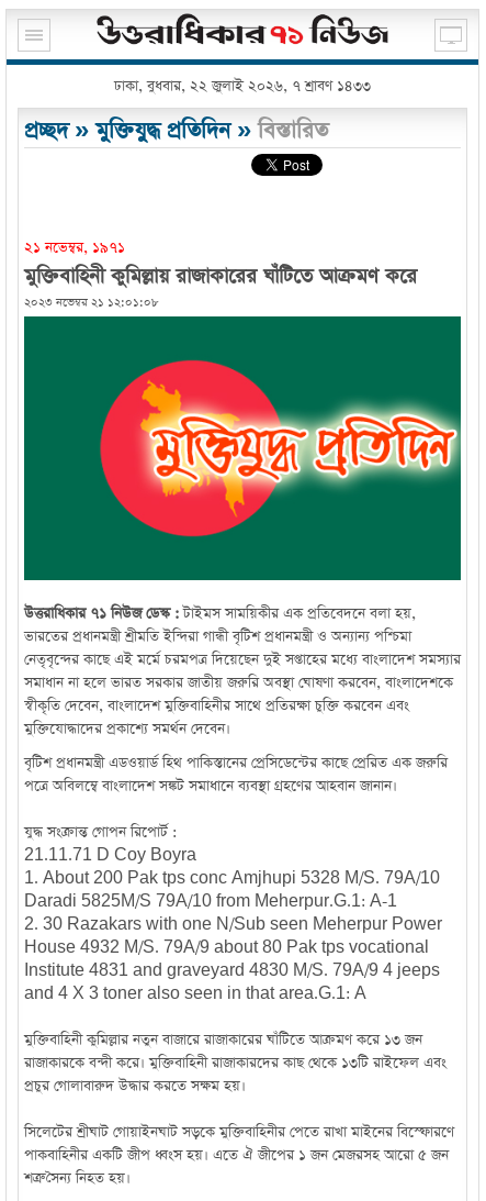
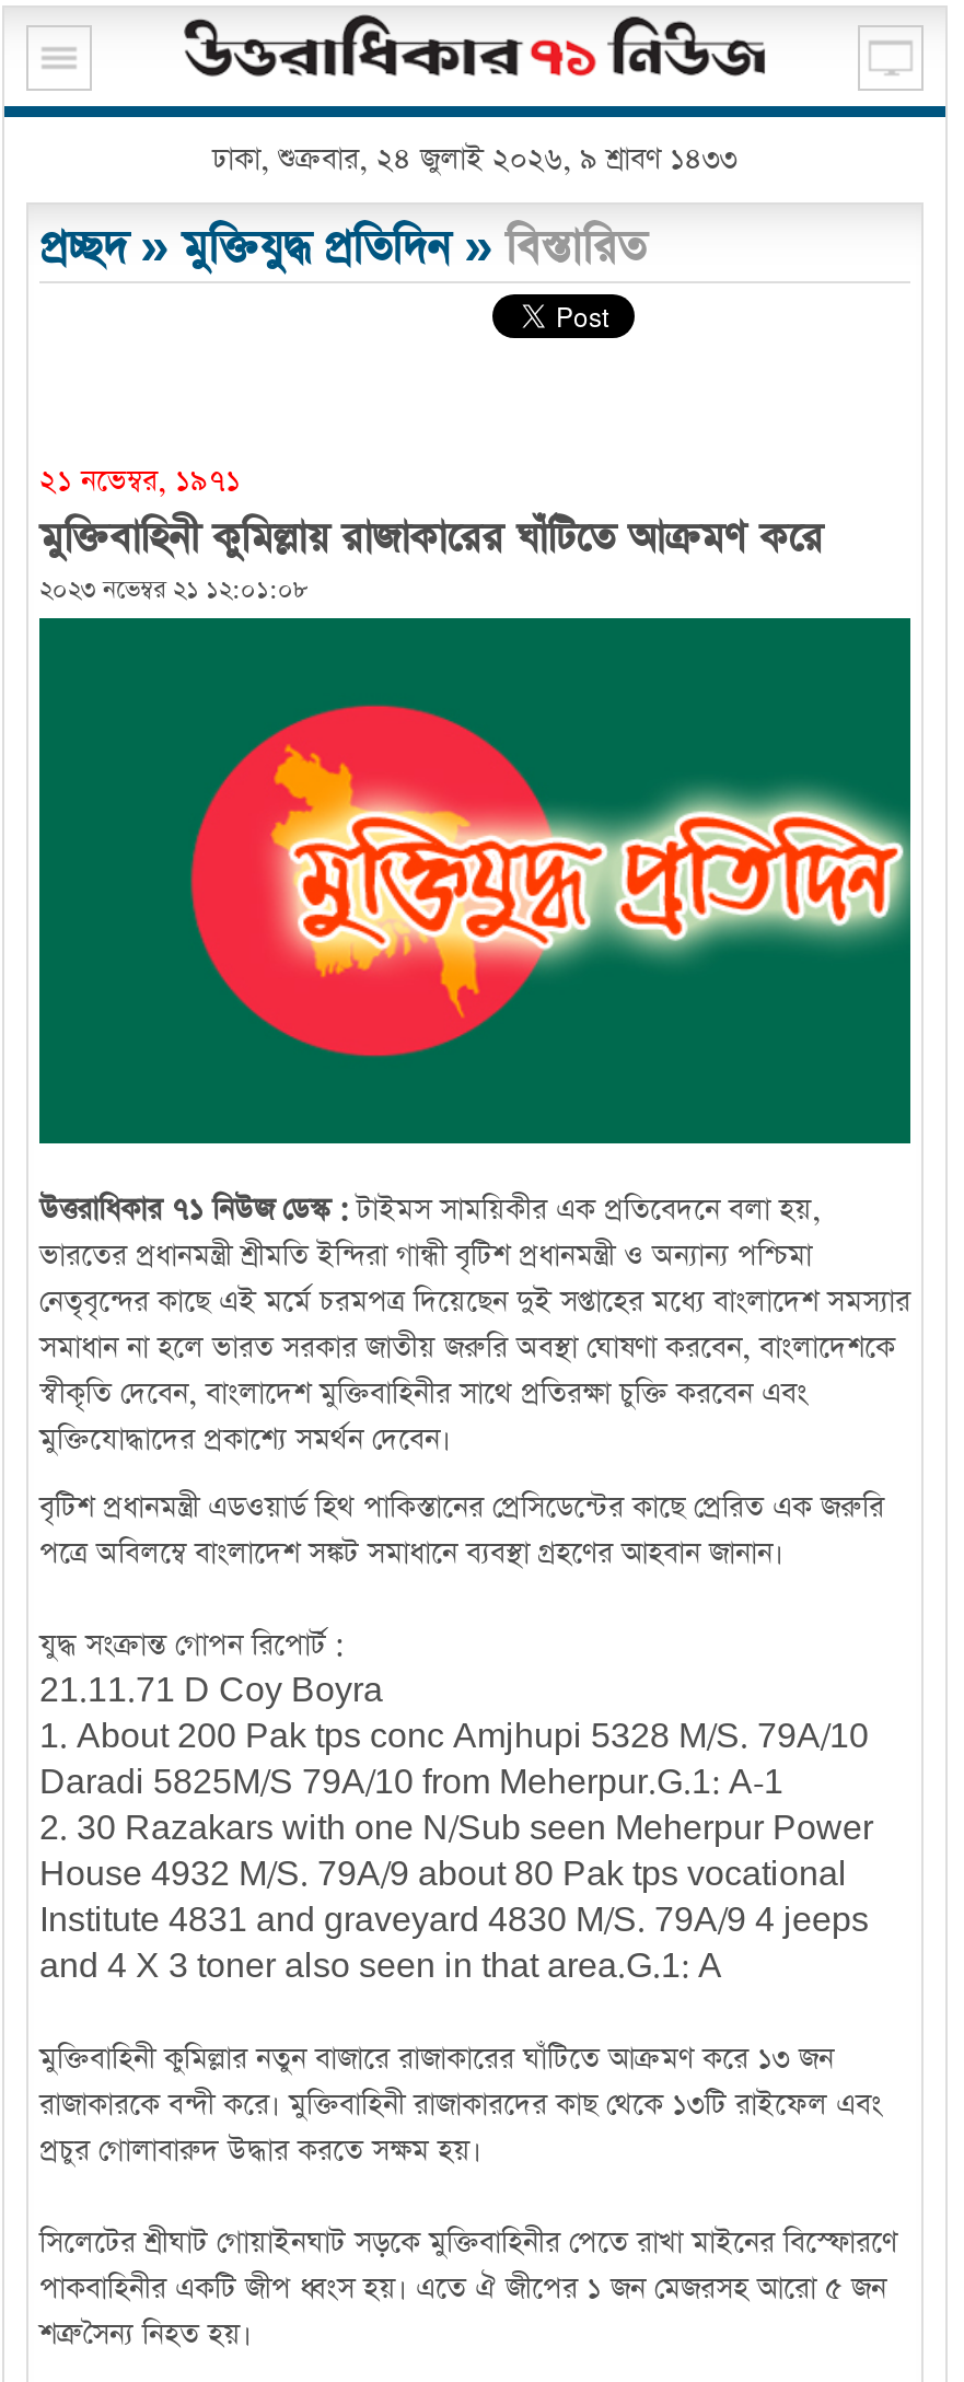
[114,76,371,97] ঢাকা, বুধবার, ২২ জুলাই ২০২৬, ৭ শ্রাবণ ১৪৩৩ -> [212,139,737,181] ঢাকা, শুক্রবার, ২৪ জুলাই ২০২৬, ৯ শ্রাবণ ১৪৩৩

